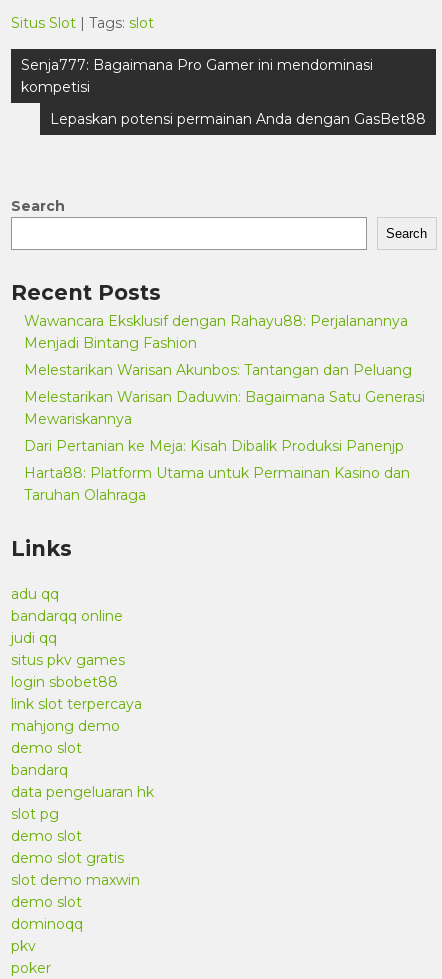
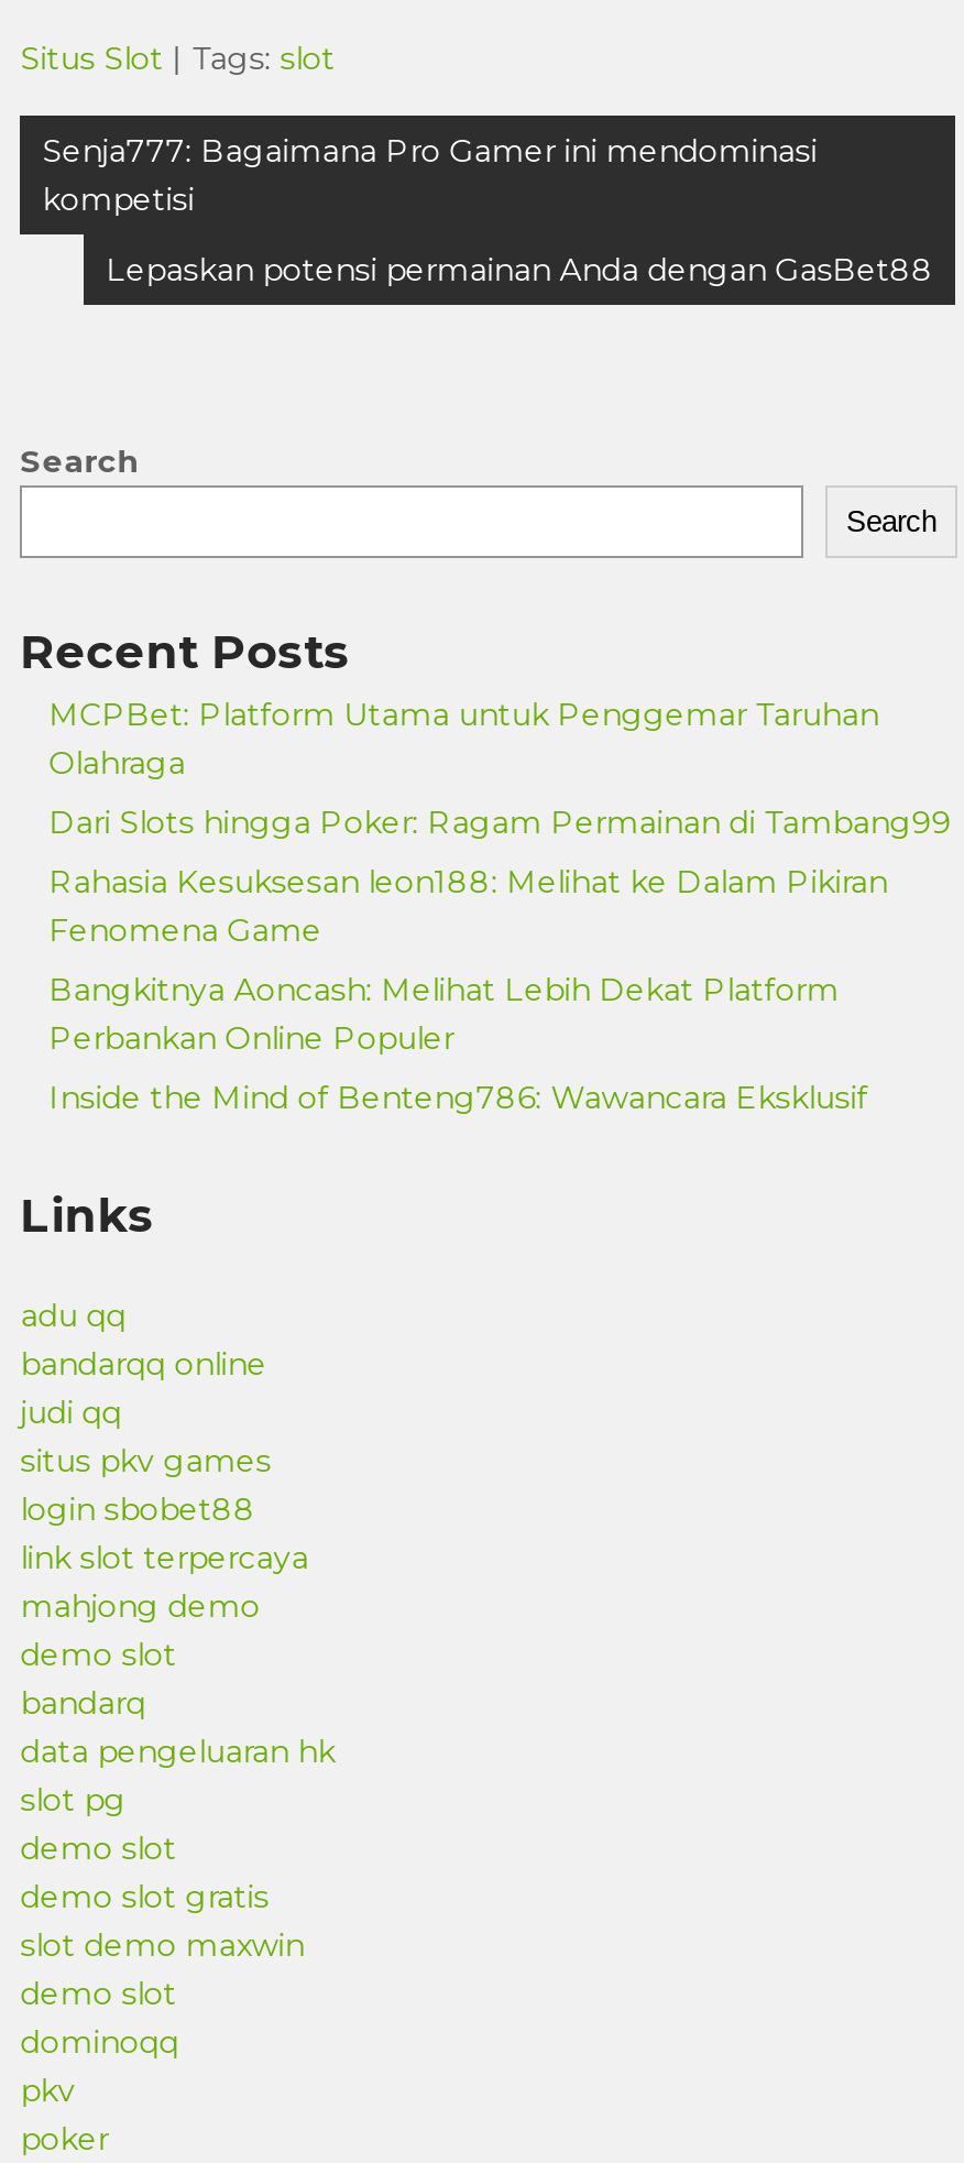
[24,312,408,352] Wawancara Eksklusif dengan Rahayu88: Perjalanannya | Menjadi Bintang Fashion -> [49,695,879,783] MCPBet: Platform Utama untuk Penggemar Taruhan | Olahraga
[24,361,412,379] Melestarikan Warisan Akunbos: Tantangan dan Peluang -> [49,802,951,842] Dari Slots hingga Poker: Ragam Permainan di Tambang99
[24,388,425,428] Melestarikan Warisan Daduwin: Bagaimana Satu Generasi | Mewariskannya -> [49,862,887,950] Rahasia Kesuksesan leon188: Melihat ke Dalam Pikiran | Fenomena Game
[24,437,404,455] Dari Pertanian ke Meja: Kisah Dibalik Produksi Panenjp -> [49,970,839,1058] Bangkitnya Aoncash: Melihat Lebih Dekat Platform | Perbankan Online Populer
[24,464,410,504] Harta88: Platform Utama untuk Permainan Kasino dan | Taruhan Olahraga -> [49,1078,868,1117] Inside the Mind of Benteng786: Wawancara Eksklusif

